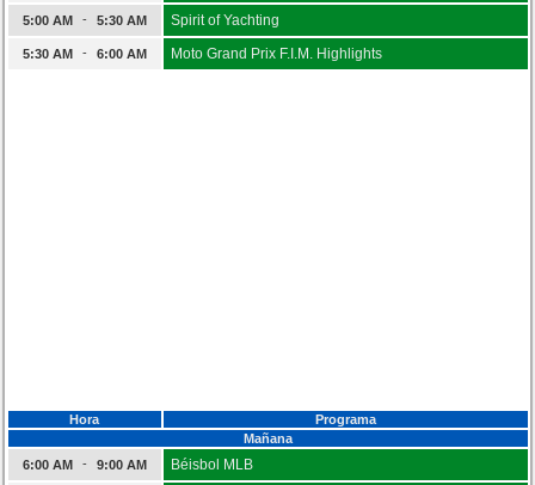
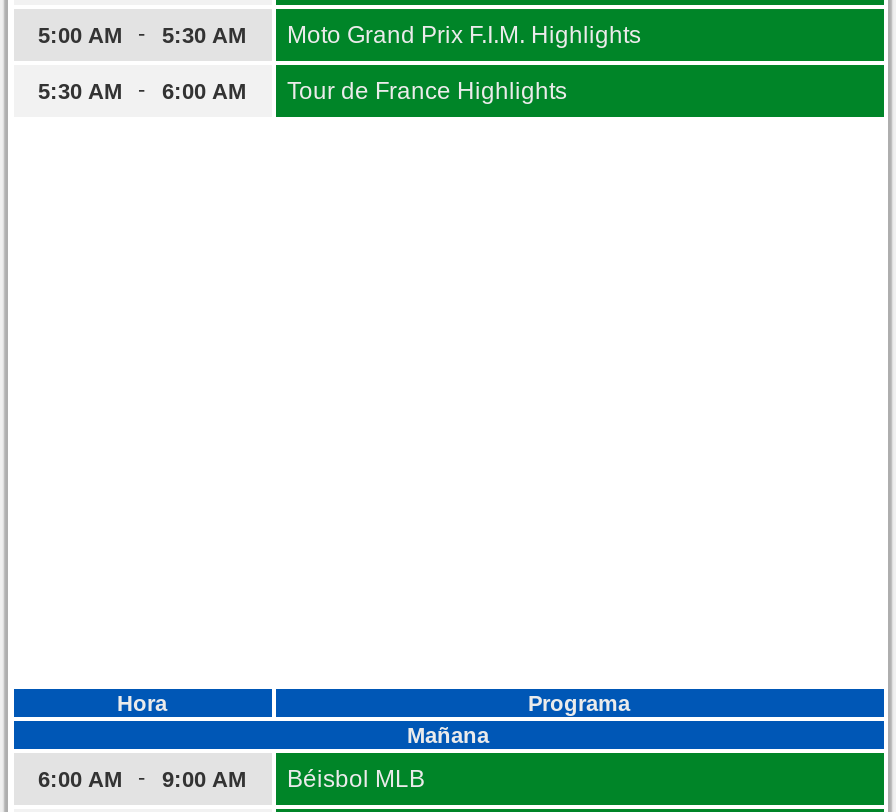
[170,11,279,28] Spirit of Yachting -> none
moved [170,45,382,62] -> [287,20,641,48]: Moto Grand Prix F.I.M. Highlights
none -> [287,76,567,104] Tour de France Highlights

